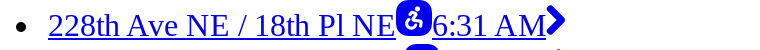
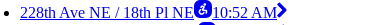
[48,8,546,42] 228th Ave NE / 18th Pl NE 6:31 AM -> [20,4,277,21] 228th Ave NE / 18th Pl NE 10:52 AM

